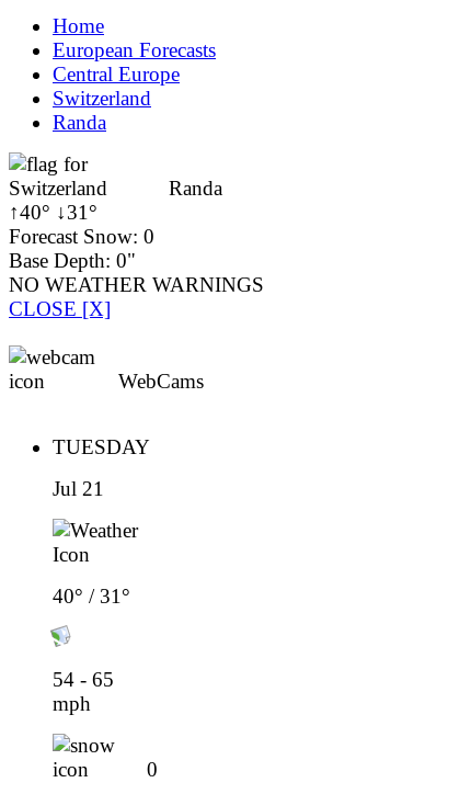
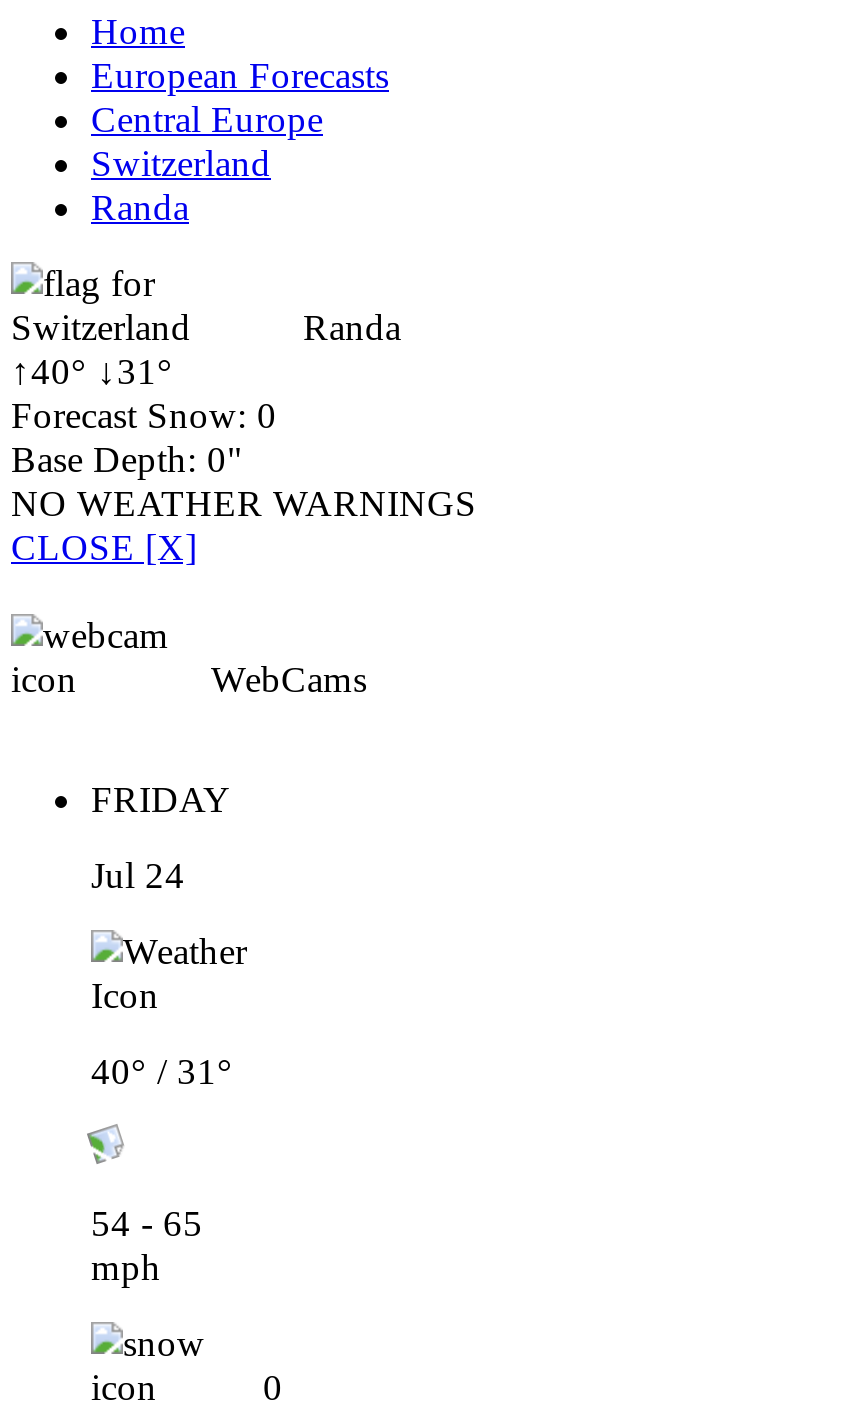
[53,435,150,458] TUESDAY -> [91,778,231,820] FRIDAY
[53,477,104,500] Jul 21 -> [91,854,185,896] Jul 24

